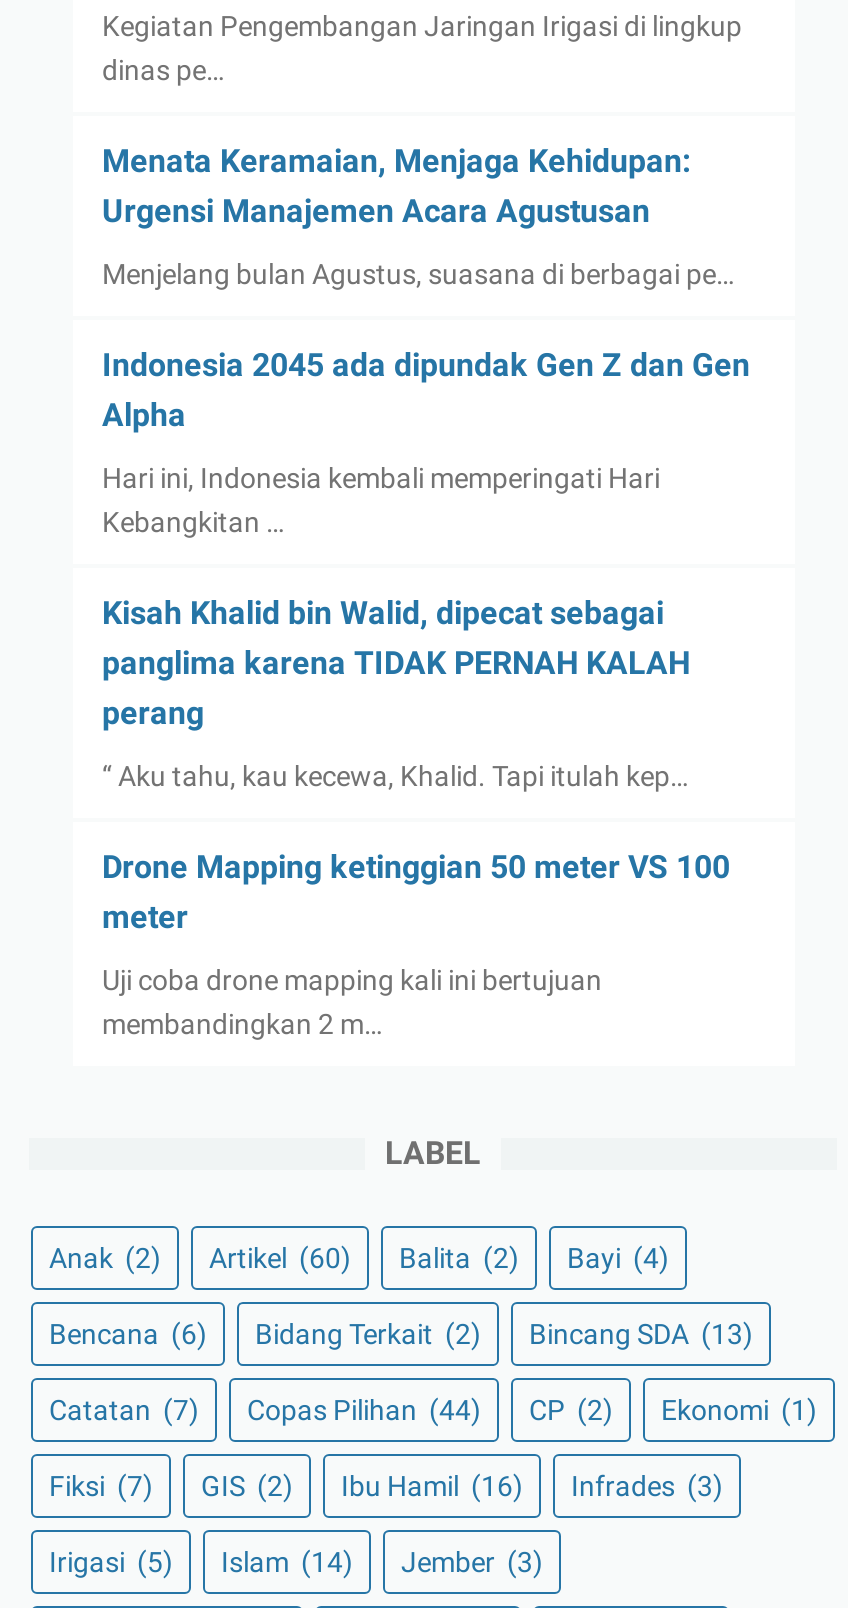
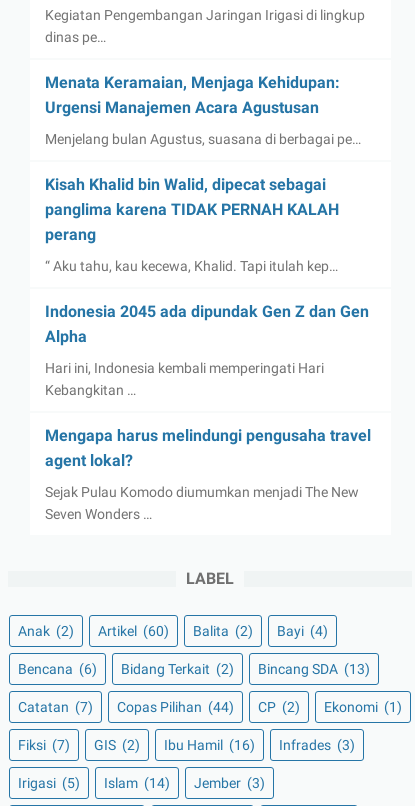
moved [102,346,750,538] -> [44,302,368,398]: Indonesia 2045 ada dipundak Gen Z dan Gen | Alpha | Hari ini, Indonesia kembali memperingati Hari | Kebangkitan …
moved [102,594,690,792] -> [44,175,338,274]: Kisah Khalid bin Walid, dipecat sebagai | panglima karena TIDAK PERNAH KALAH | perang | “ Aku tahu, kau kecewa, Khalid. Tapi itulah kep…
[102,848,730,1040] Drone Mapping ketinggian 50 meter VS 100 | meter | Uji coba drone mapping kali ini bertujuan | membandingkan 2 m… -> [44,426,370,522] Mengapa harus melindungi pengusaha travel | agent lokal? | Sejak Pulau Komodo diumumkan menjadi The New | Seven Wonders …

